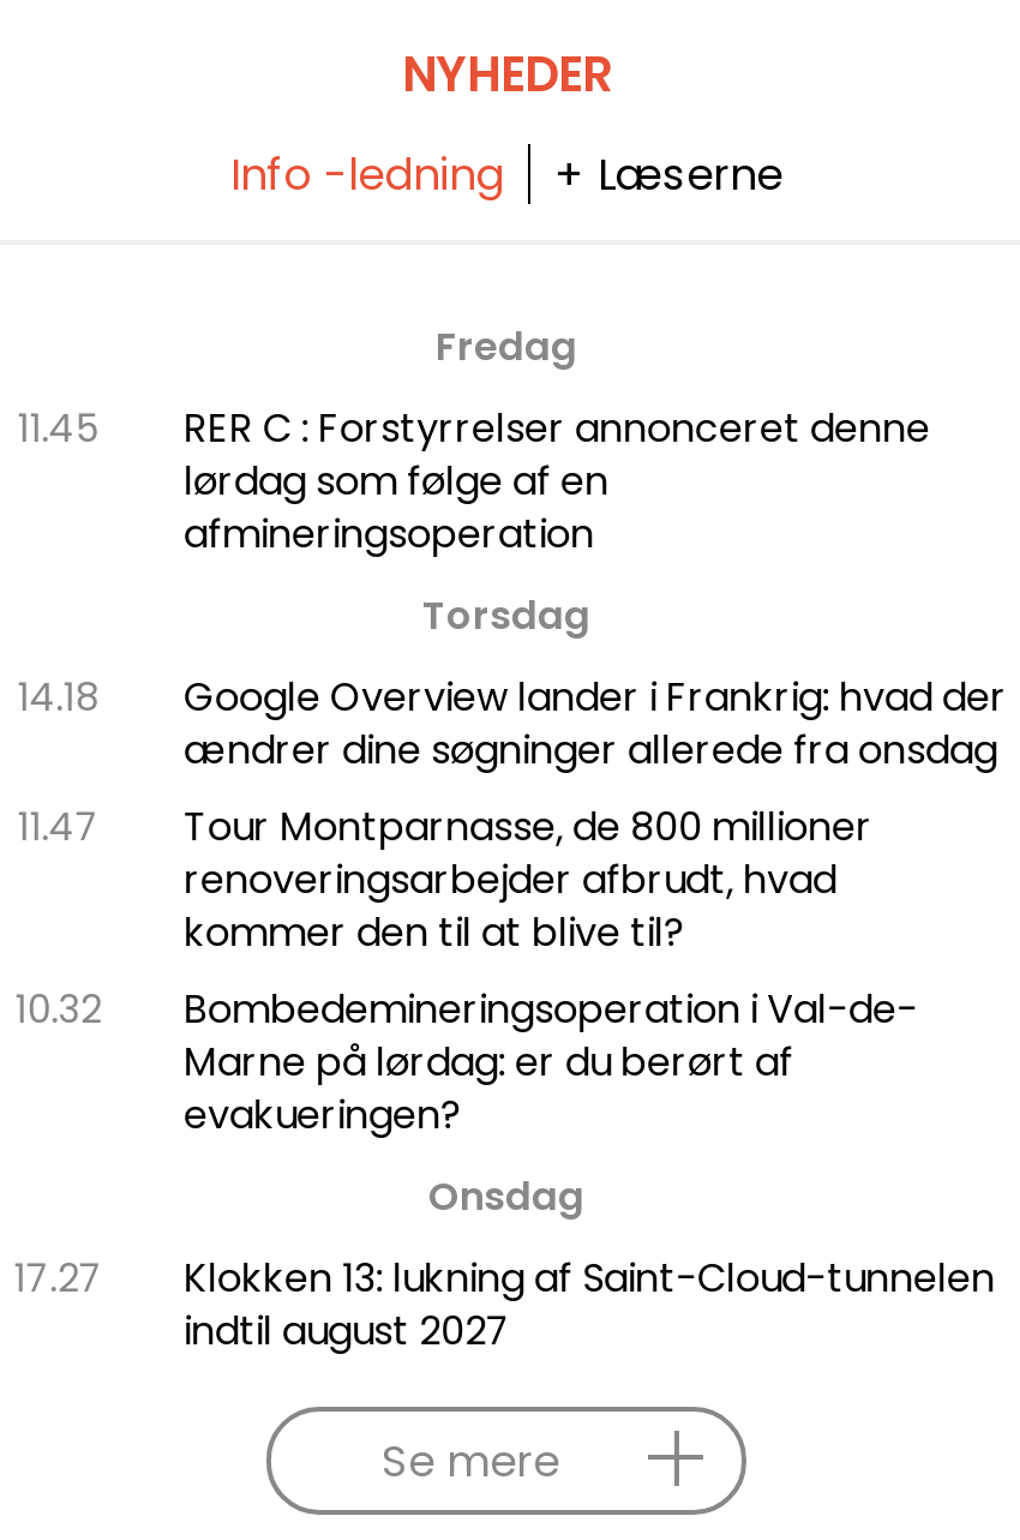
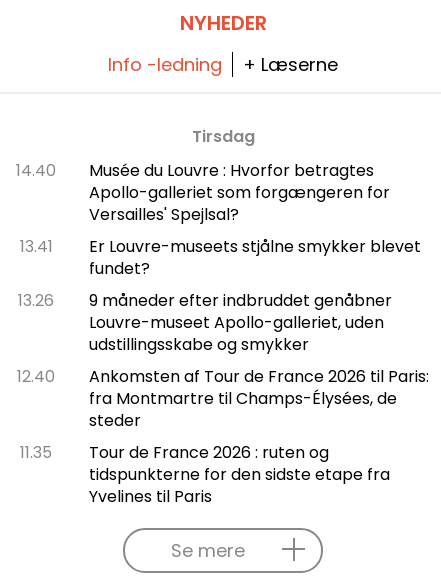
[14,319,1007,1358] Fredag | 11.45 | RER C : Forstyrrelser annonceret denne | lørdag som følge af en | afmineringsoperation | Torsdag | 14.18 | Google Overview lander i Frankrig: hvad der | ændrer dine søgninger allerede fra onsdag | 11.47 | Tour Montparnasse, de 800 millioner | renoveringsarbejder afbrudt, hvad | kommer den til at blive til? | 10.32 | Bombedemineringsoperation i Val-de- | Marne på lørdag: er du berørt af | evakueringen? | Onsdag | 17.27 | Klokken 13: lukning af Saint-Cloud-tunnelen | indtil august 2027 -> [16,125,429,508] Tirsdag | 14.40 | Musée du Louvre : Hvorfor betragtes | Apollo-galleriet som forgængeren for | Versailles' Spejlsal? | 13.41 | Er Louvre-museets stjålne smykker blevet | fundet? | 13.26 | 9 måneder efter indbruddet genåbner | Louvre-museet Apollo-galleriet, uden | udstillingsskabe og smykker | 12.40 | Ankomsten af Tour de France 2026 til Paris: | fra Montmartre til Champs-Élysées, de | steder | 11.35 | Tour de France 2026 : ruten og | tidspunkterne for den sidste etape fra | Yvelines til Paris

